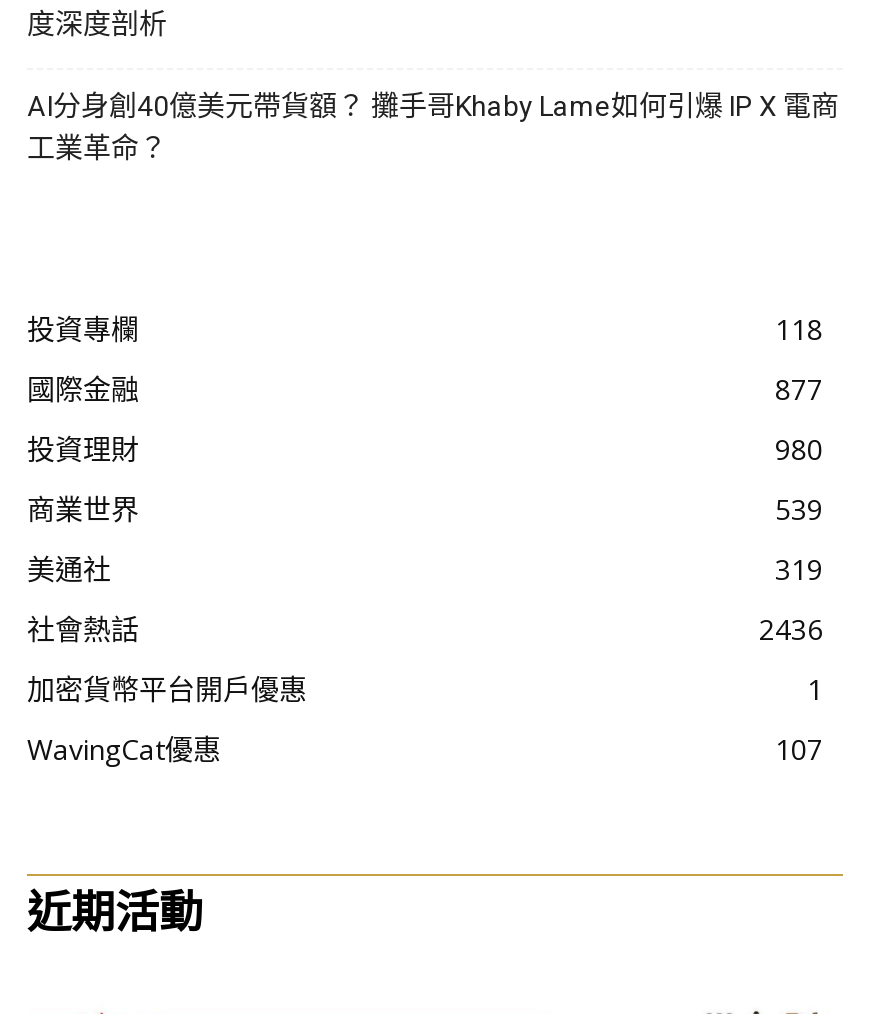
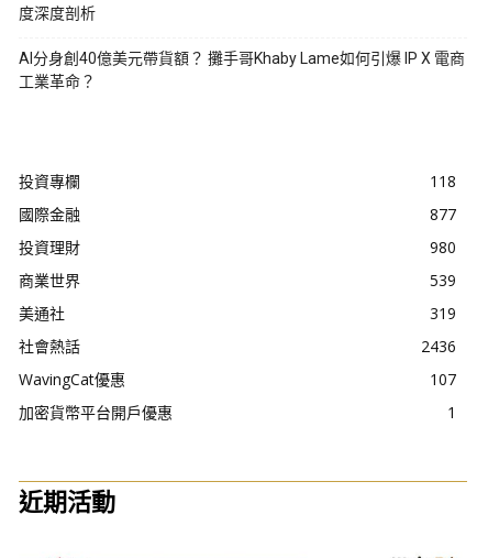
moved [27,670,823,708] -> [19,402,456,423]: 加密貨幣平台開戶優惠 | 1
moved [27,730,823,768] -> [19,369,456,390]: WavingCat優惠 | 107

